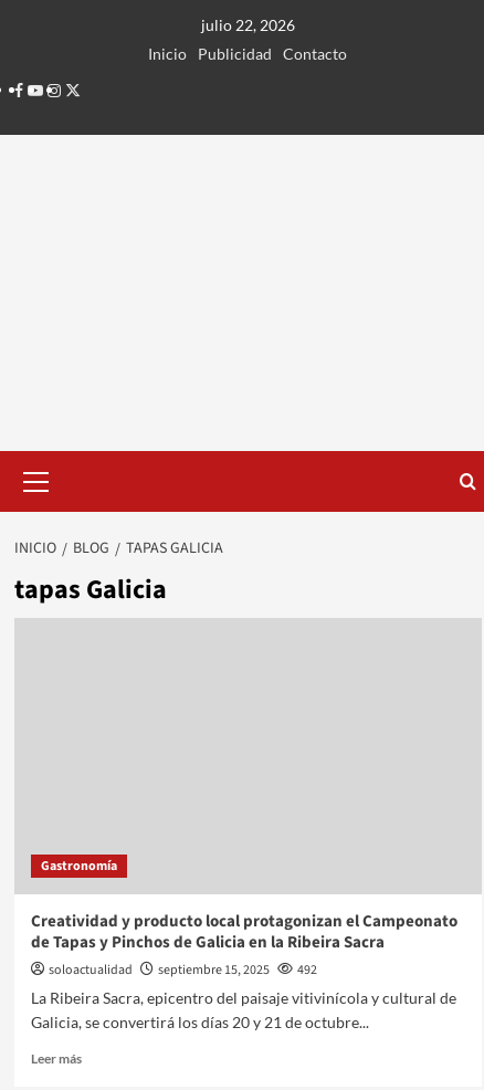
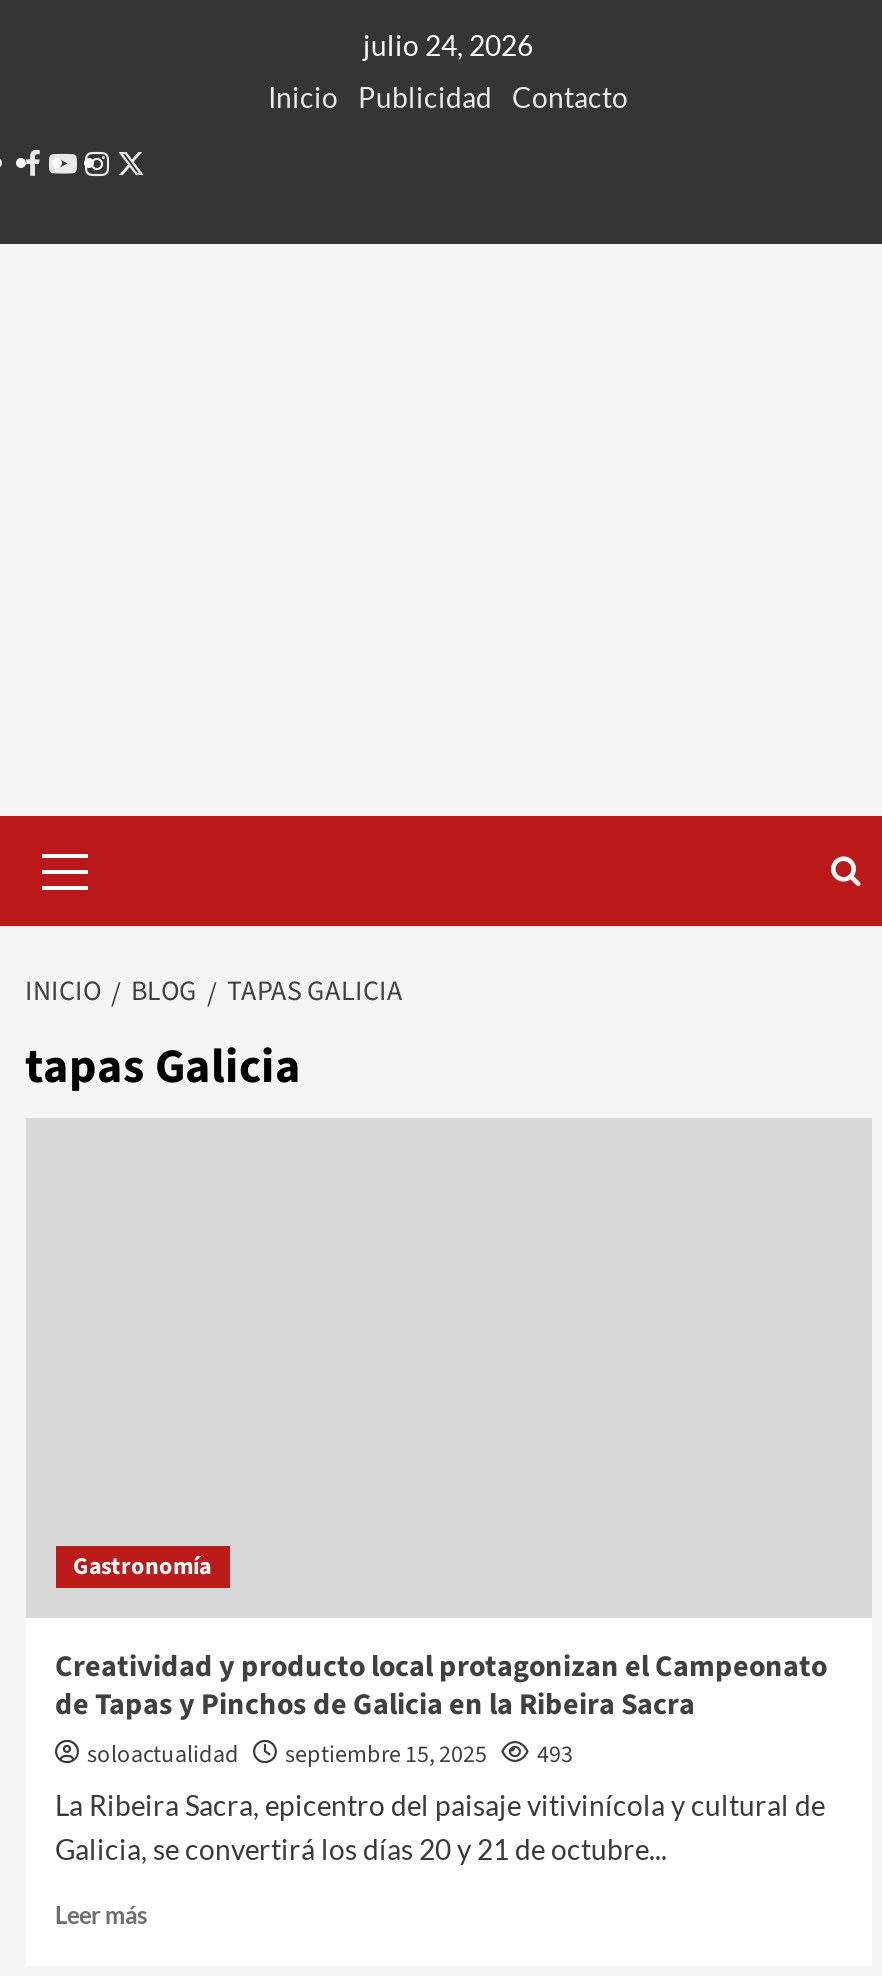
[201,15,294,34] julio 22, 2026 -> [363,28,533,62] julio 24, 2026
[48,961,317,979] soloactualidad septiembre 15, 2025 492 -> [87,1738,573,1772] soloactualidad septiembre 15, 2025 493

